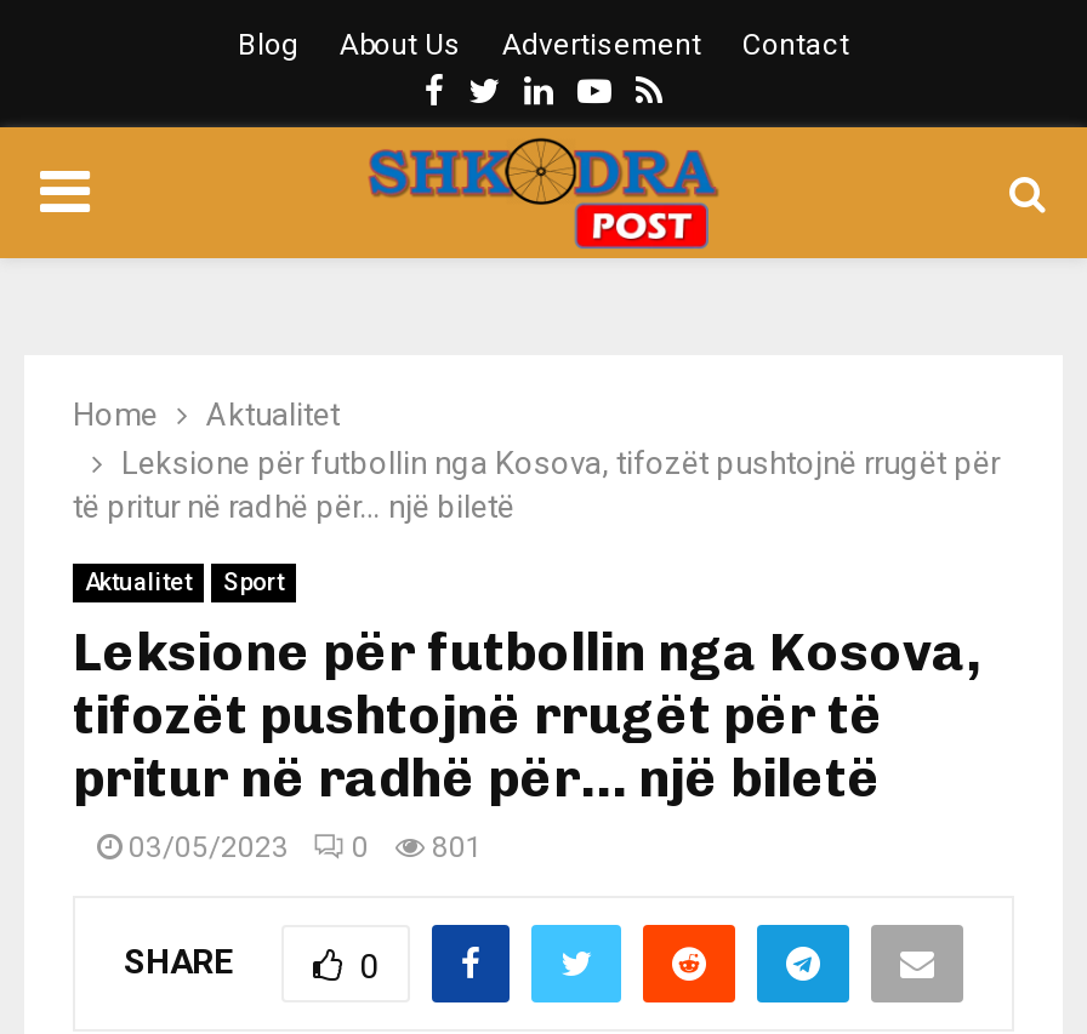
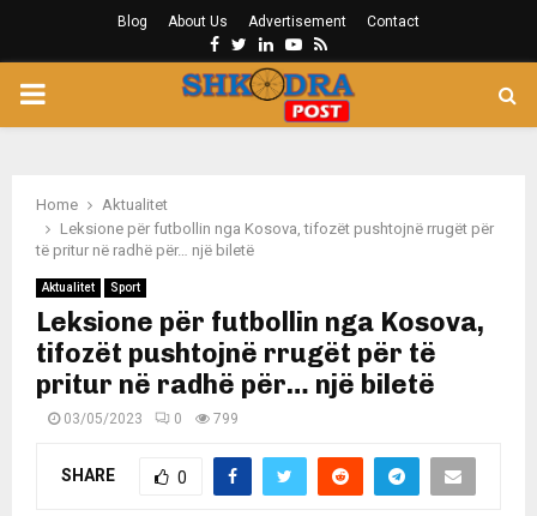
[129,830,483,864] 03/05/2023 0 801 -> [64,410,239,427] 03/05/2023 0 799

